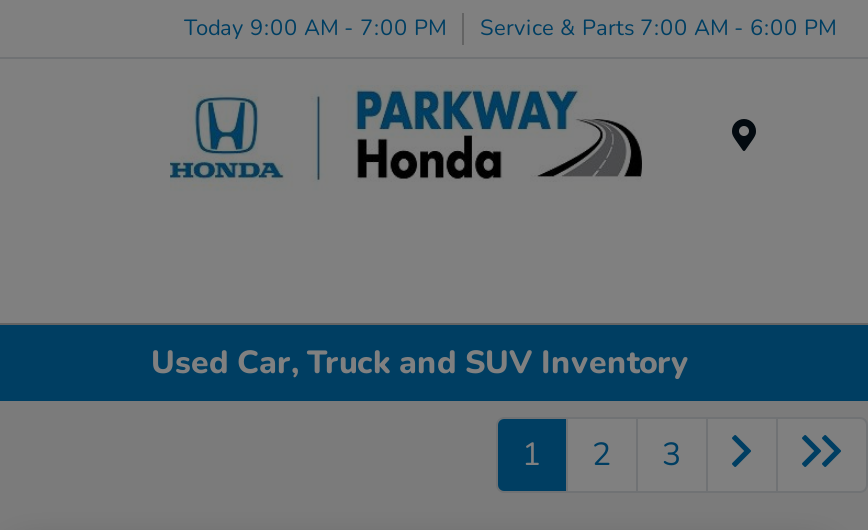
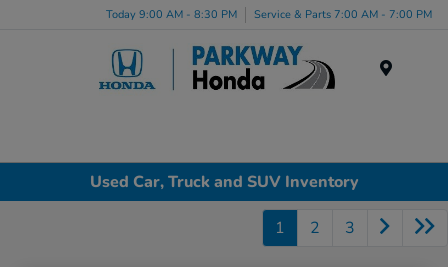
[184,12,446,42] Today 9:00 AM - 7:00 PM -> [106,6,237,21] Today 9:00 AM - 8:30 PM
[480,12,836,42] Service & Parts 7:00 AM - 6:00 PM -> [254,6,432,21] Service & Parts 7:00 AM - 7:00 PM

